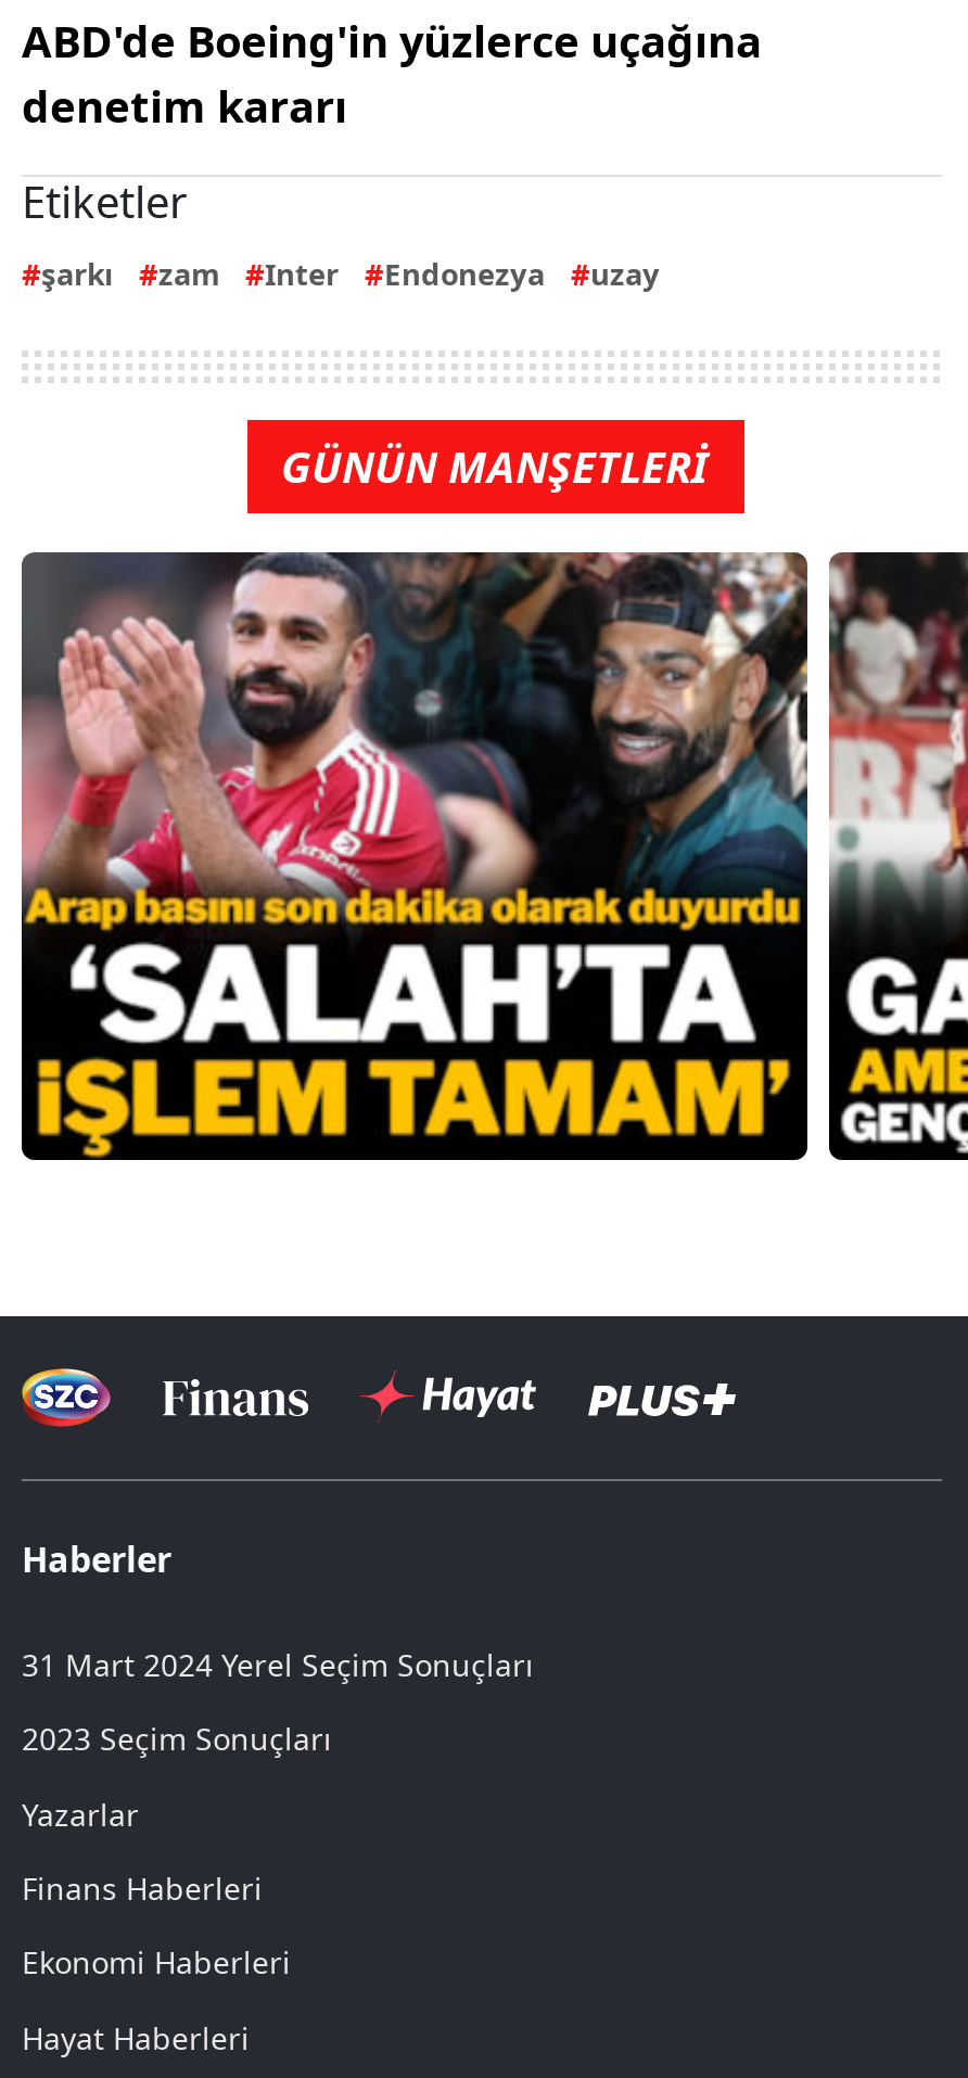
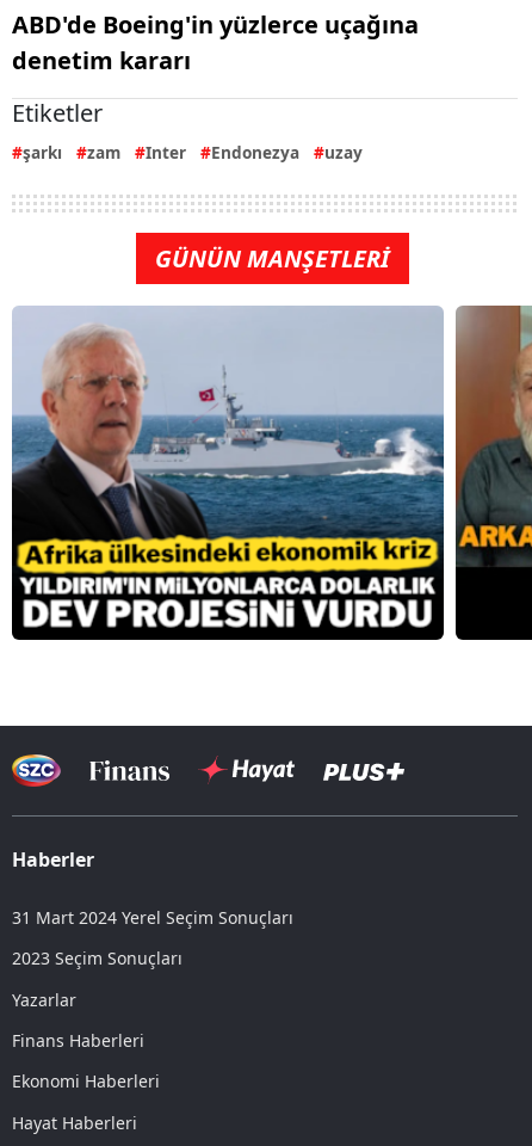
[20,550,810,1160] [image] -> [11,306,445,640] [image]
[829,550,961,1153] [image] -> [454,304,528,636] [image]

